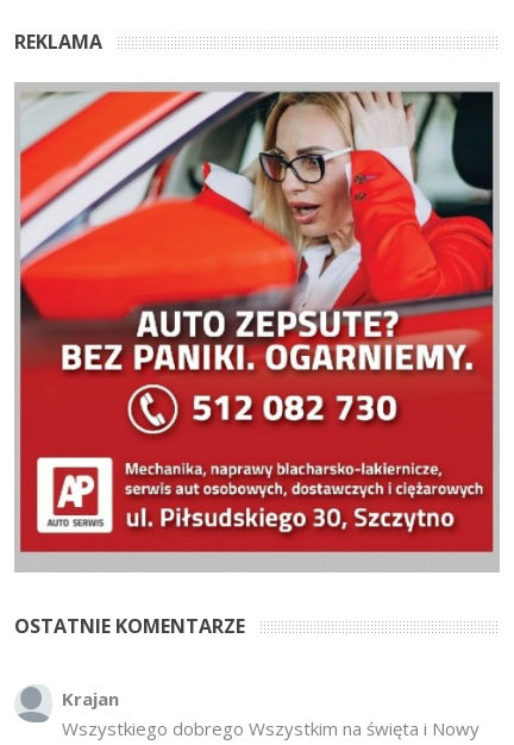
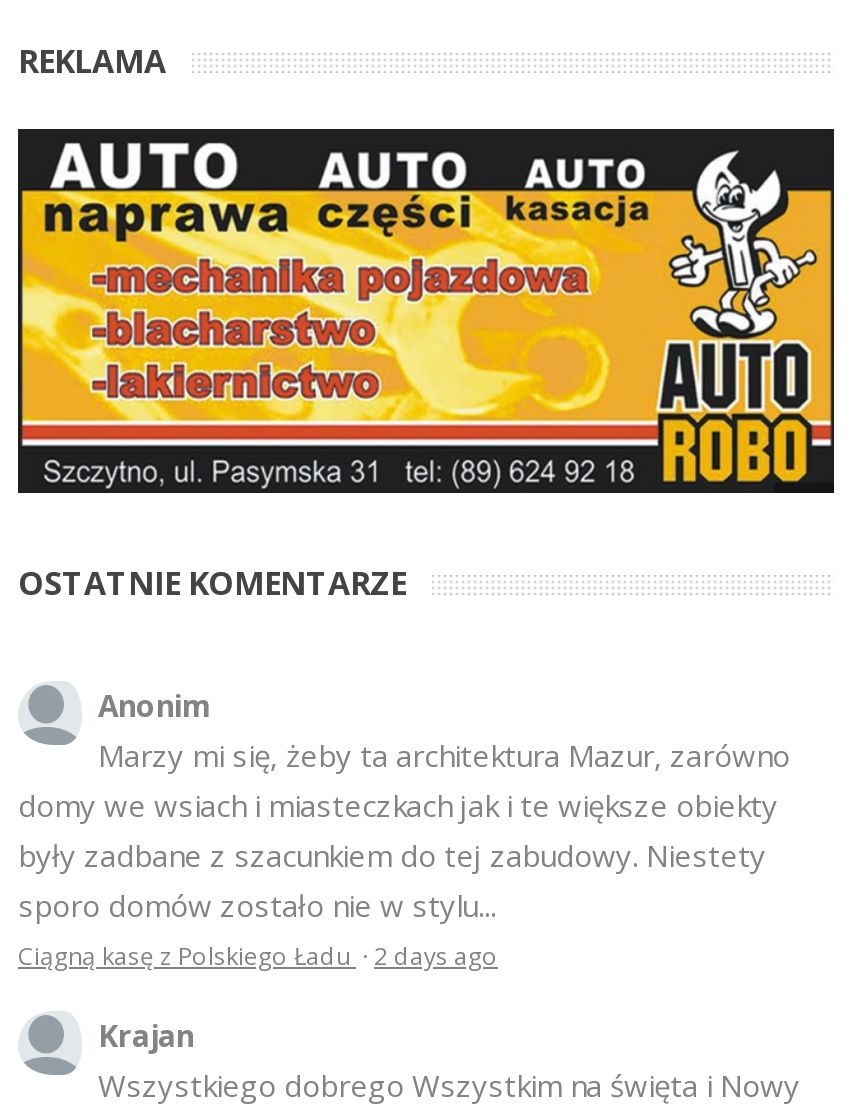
[14,82,500,572] [image] -> [18,128,834,494] [image]
moved [14,613,245,639] -> [18,561,406,605]: OSTATNIE KOMENTARZE
none -> [18,685,790,973] Anonim | Marzy mi się, żeby ta architektura Mazur, zarówno | domy we wsiach i miasteczkach jak i te większe obiekty | były zadbane z szacunkiem do tej zabudowy. Niestety | sporo domów zostało nie w stylu... | Ciągną kasę z Polskiego Ładu · 2 days ago

